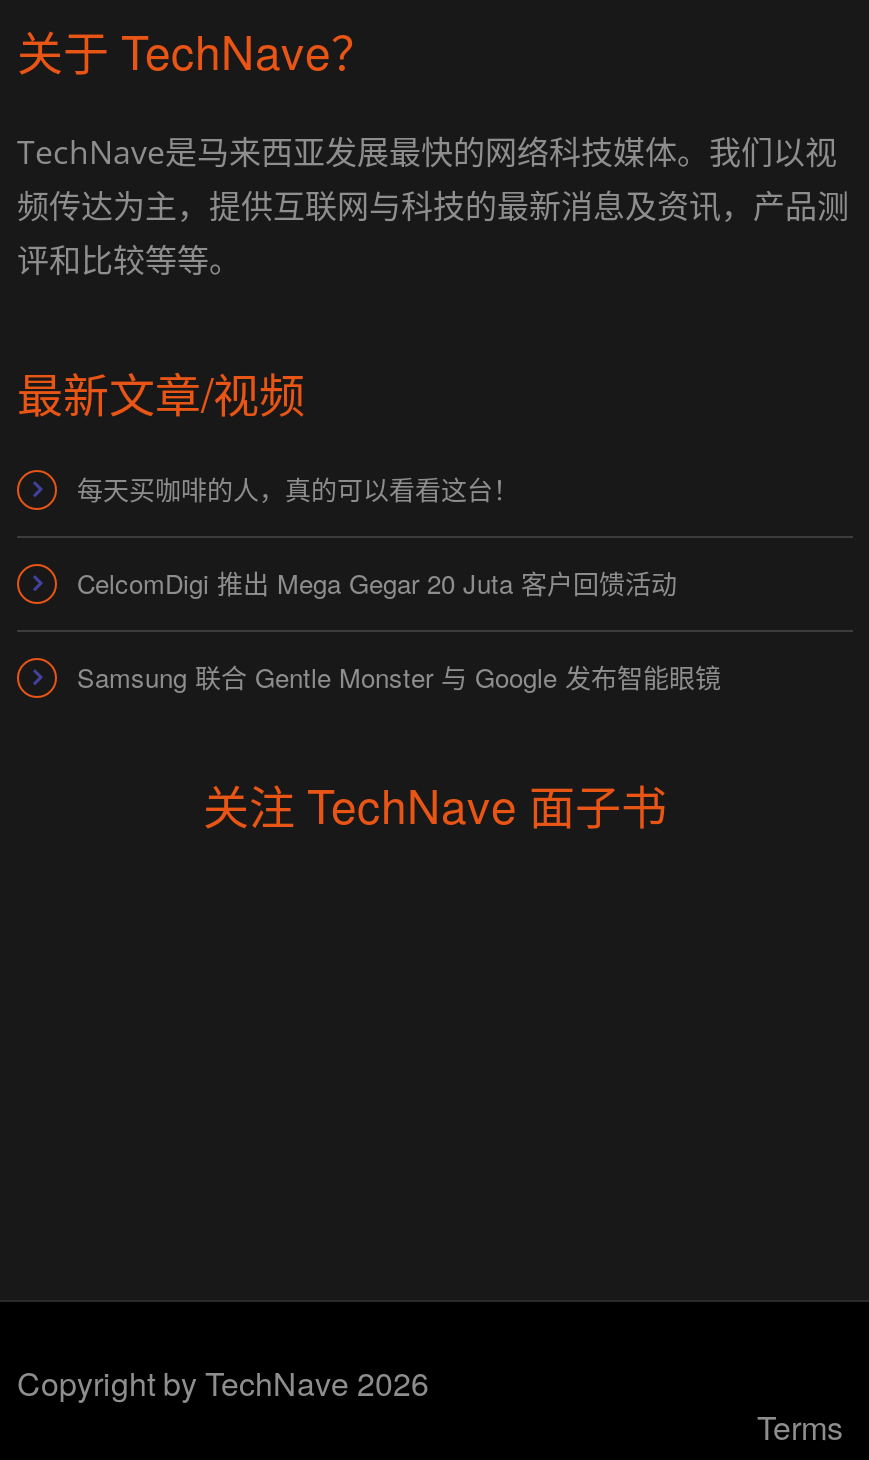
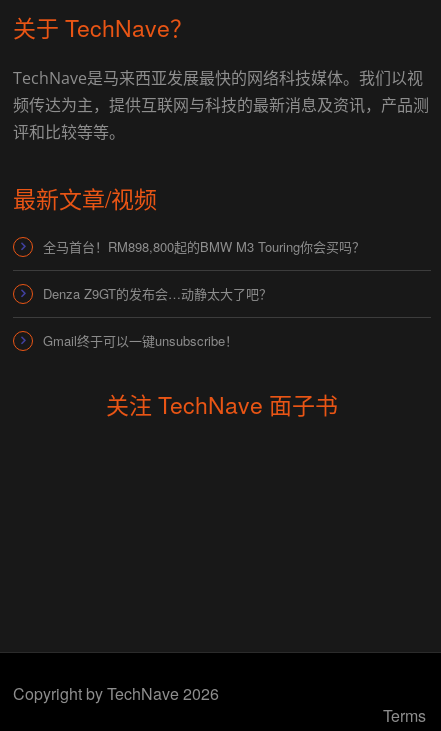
[77,471,519,509] 每天买咖啡的人，真的可以看看这台！ -> [43,236,365,255] 全马首台！RM898,800起的BMW M3 Touring你会买吗？
[77,565,677,603] CelcomDigi 推出 Mega Gegar 20 Juta 客户回馈活动 -> [43,283,272,302] Denza Z9GT的发布会…动静太大了吧？
[77,659,721,697] Samsung 联合 Gentle Monster 与 Google 发布智能眼镜 -> [43,330,238,349] Gmail终于可以一键unsubscribe！

